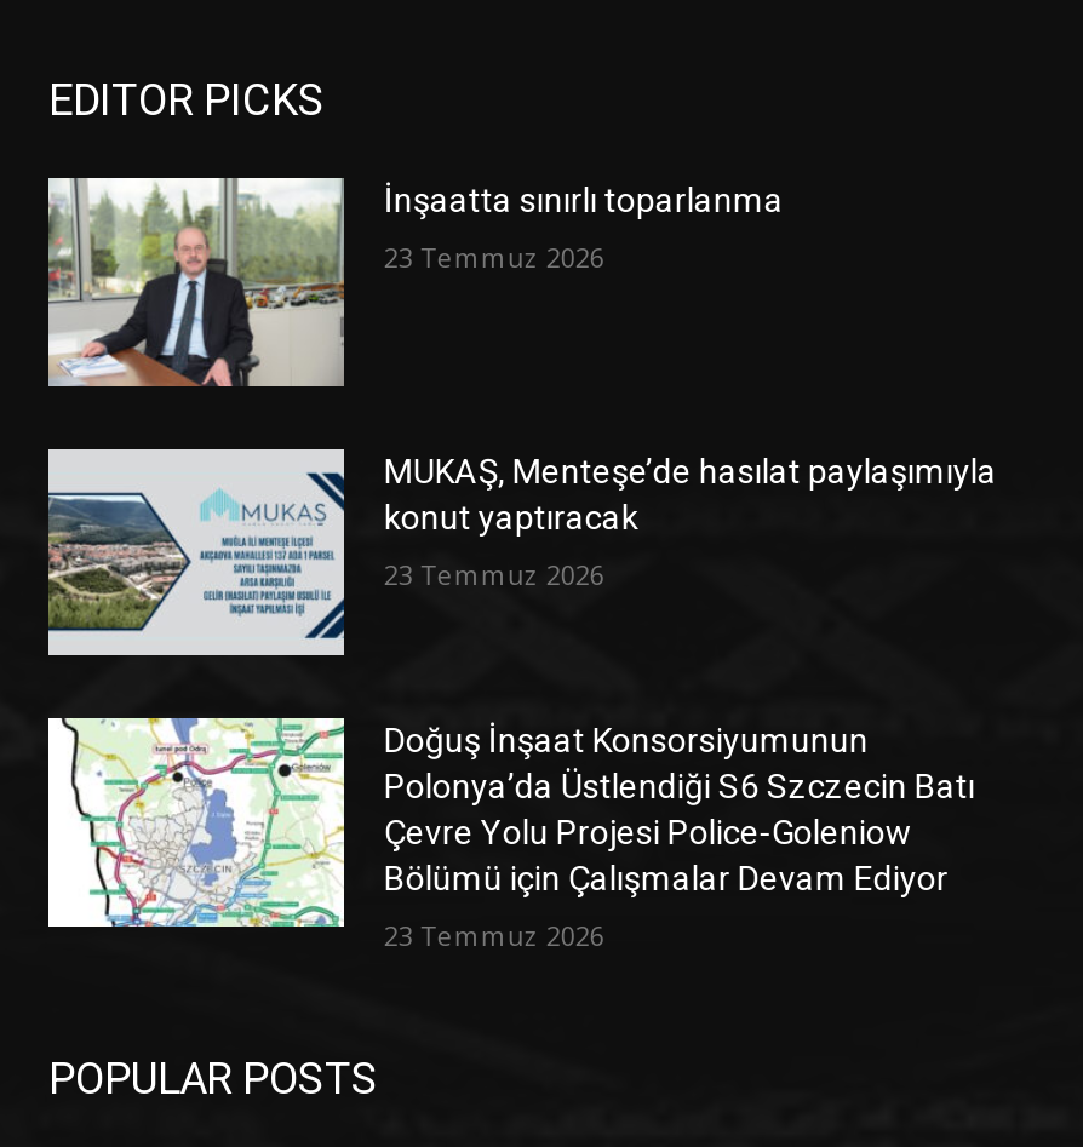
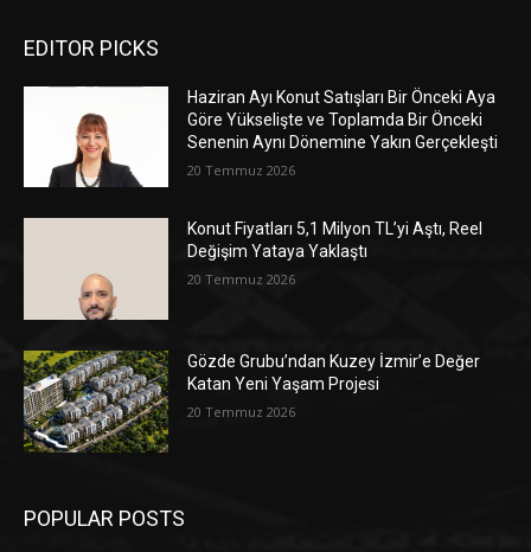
[46,177,784,388] [image] | İnşaatta sınırlı toparlanma -> [24,85,498,188] [image] | Haziran Ayı Konut Satışları Bir Önceki Aya | Göre Yükselişte ve Toplamda Bir Önceki | Senenin Aynı Dönemine Yakın Gerçekleşti
[384,239,604,275] 23 Temmuz 2026 -> [188,161,296,179] 20 Temmuz 2026
[46,452,997,659] [image] | MUKAŞ, Menteşe’de hasılat paylaşımıyla | konut yaptıracak -> [24,220,483,321] [image] | Konut Fiyatları 5,1 Milyon TL’yi Aştı, Reel | Değişim Yataya Yaklaştı
[384,556,604,592] 23 Temmuz 2026 -> [188,271,296,288] 20 Temmuz 2026
[46,715,975,930] [image] | Doğuş İnşaat Konsorsiyumunun | Polonya’da Üstlendiği S6 Szczecin Batı | Çevre Yolu Projesi Police-Goleniow | Bölümü için Çalışmalar Devam Ediyor -> [23,349,481,452] [image] | Gözde Grubu’ndan Kuzey İzmir’e Değer | Katan Yeni Yaşam Projesi
[384,918,604,954] 23 Temmuz 2026 -> [188,403,296,421] 20 Temmuz 2026

